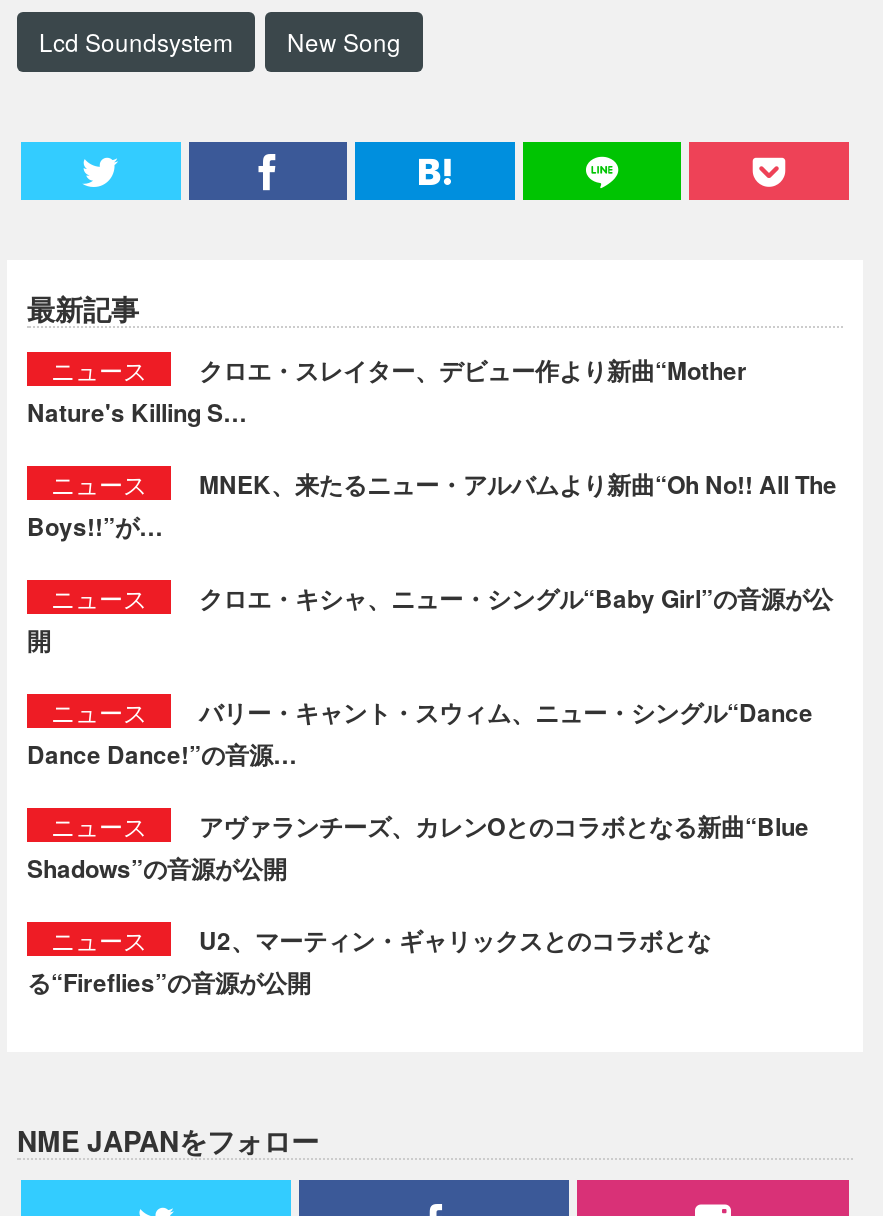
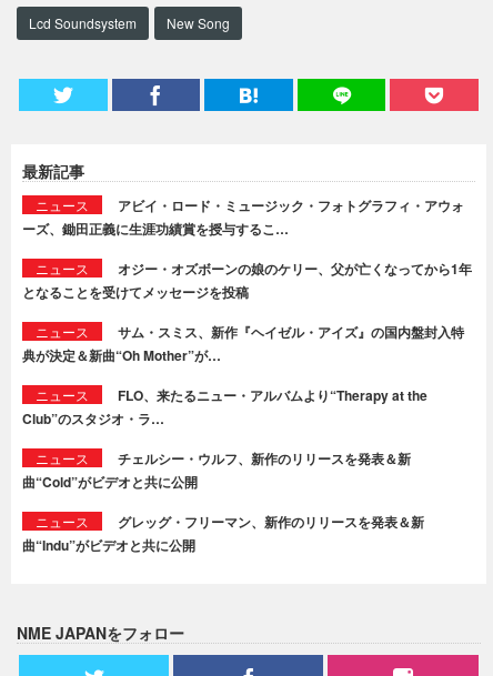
[27,351,747,429] クロエ・スレイター、デビュー作より新曲“Mother | Nature's Killing S… -> [22,196,464,239] アビイ・ロード・ミュージック・フォトグラフィ・アウォ | ーズ、鋤田正義に生涯功績賞を授与するこ…
[27,465,837,543] MNEK、来たるニュー・アルバムより新曲“Oh No!! All The | Boys!!”が… -> [22,259,472,302] オジー・オズボーンの娘のケリー、父が亡くなってから1年 | となることを受けてメッセージを投稿
[27,579,833,657] クロエ・キシャ、ニュー・シングル“Baby Girl”の音源が公 | 開 -> [22,322,464,366] サム・スミス、新作『ヘイゼル・アイズ』の国内盤封入特 | 典が決定＆新曲“Oh Mother”が…
[27,693,813,771] バリー・キャント・スウィム、ニュー・シングル“Dance | Dance Dance!”の音源… -> [22,386,427,429] FLO、来たるニュー・アルバムより“Therapy at the | Club”のスタジオ・ラ…
[27,807,809,885] アヴァランチーズ、カレンOとのコラボとなる新曲“Blue | Shadows”の音源が公開 -> [22,449,411,492] チェルシー・ウルフ、新作のリリースを発表＆新 | 曲“Cold”がビデオと共に公開
[27,921,711,999] U2、マーティン・ギャリックスとのコラボとな | る“Fireflies”の音源が公開 -> [22,512,424,555] グレッグ・フリーマン、新作のリリースを発表＆新 | 曲“Indu”がビデオと共に公開

